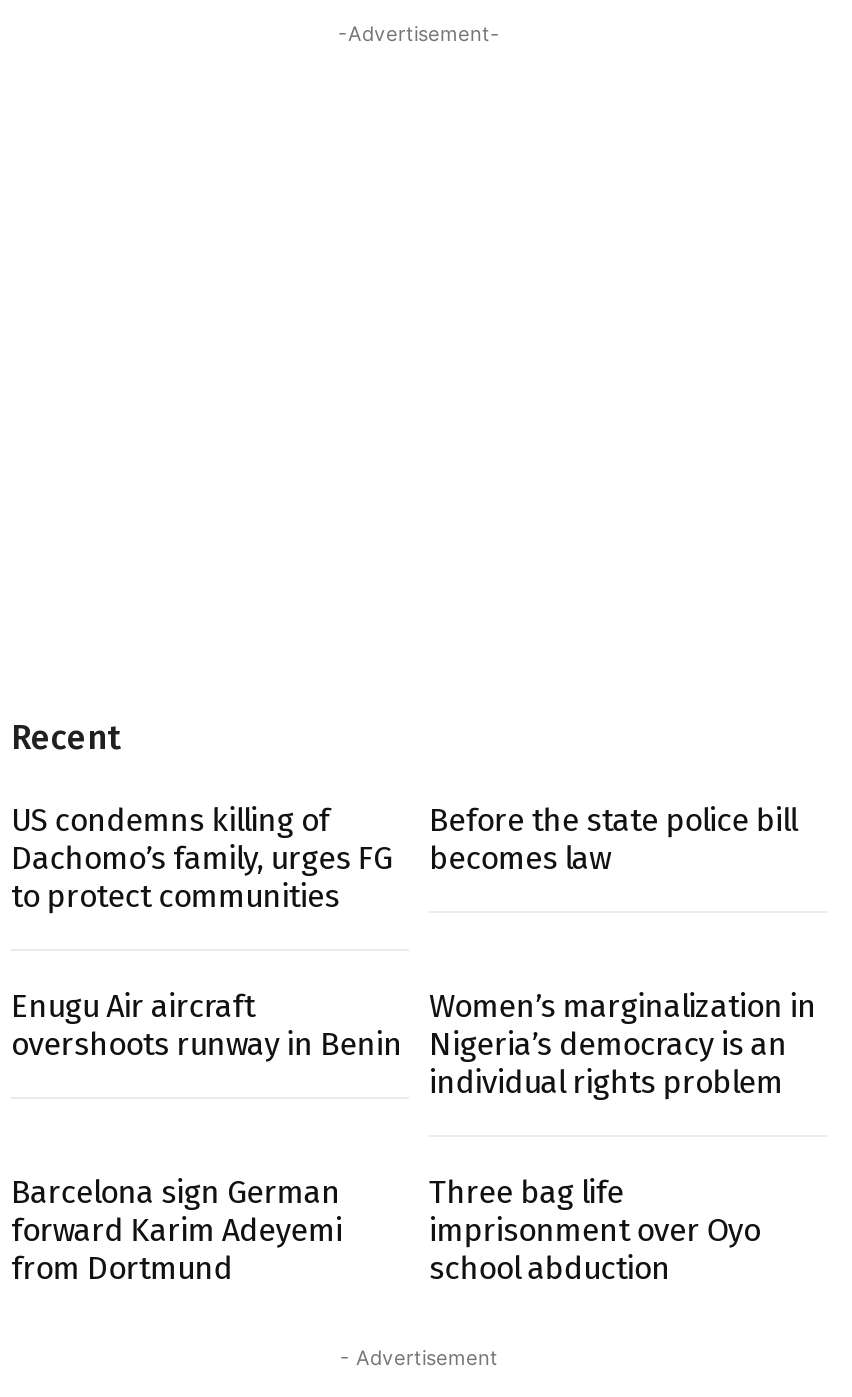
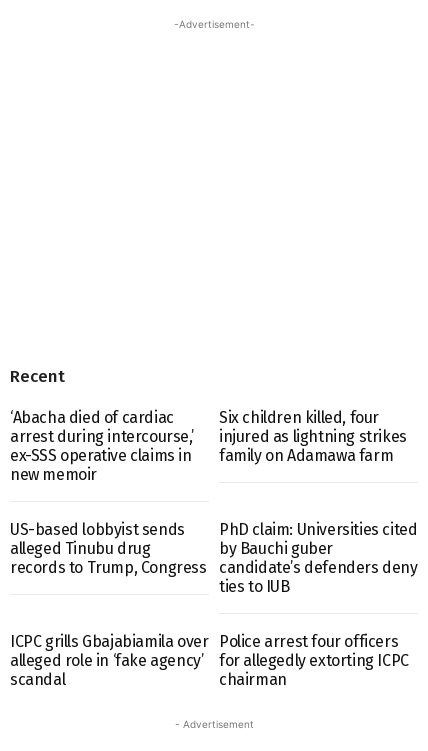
[11,801,392,915] US condemns killing of | Dachomo’s family, urges FG | to protect communities -> [10,408,193,484] ‘Abacha died of cardiac | arrest during intercourse,’ | ex-SSS operative claims in | new memoir
[429,801,797,877] Before the state police bill | becomes law -> [219,408,407,465] Six children killed, four | injured as lightning strikes | family on Adamawa farm
[11,987,402,1063] Enugu Air aircraft | overshoots runway in Benin -> [10,520,207,577] US-based lobbyist sends | alleged Tinubu drug | records to Trump, Congress
[429,987,816,1101] Women’s marginalization in | Nigeria’s democracy is an | individual rights problem -> [219,520,418,596] PhD claim: Universities cited | by Bauchi guber | candidate’s defenders deny | ties to IUB
[11,1173,342,1287] Barcelona sign German | forward Karim Adeyemi | from Dortmund -> [10,632,208,689] ICPC grills Gbajabiamila over | alleged role in ‘fake agency’ | scandal
[429,1173,760,1287] Three bag life | imprisonment over Oyo | school abduction -> [219,632,409,689] Police arrest four officers | for allegedly extorting ICPC | chairman

